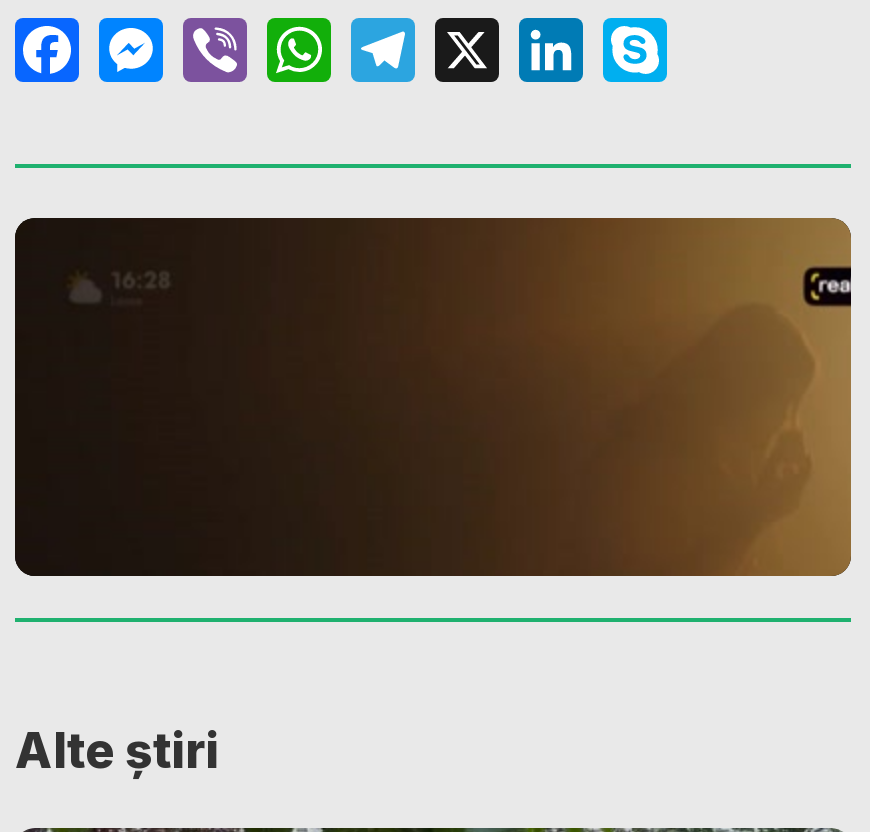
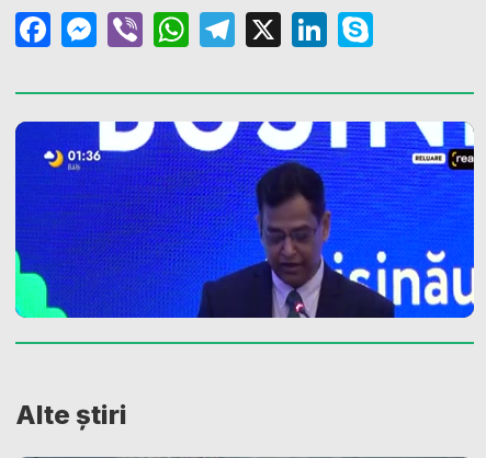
[13,216,853,578] [image] -> [14,121,475,319] [image]

